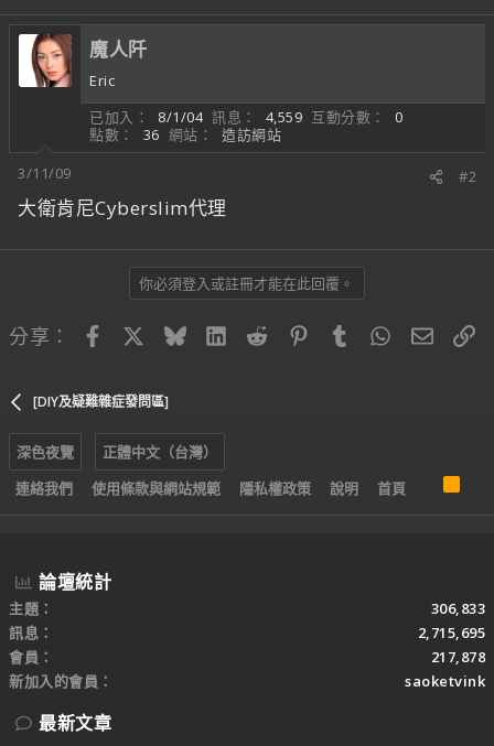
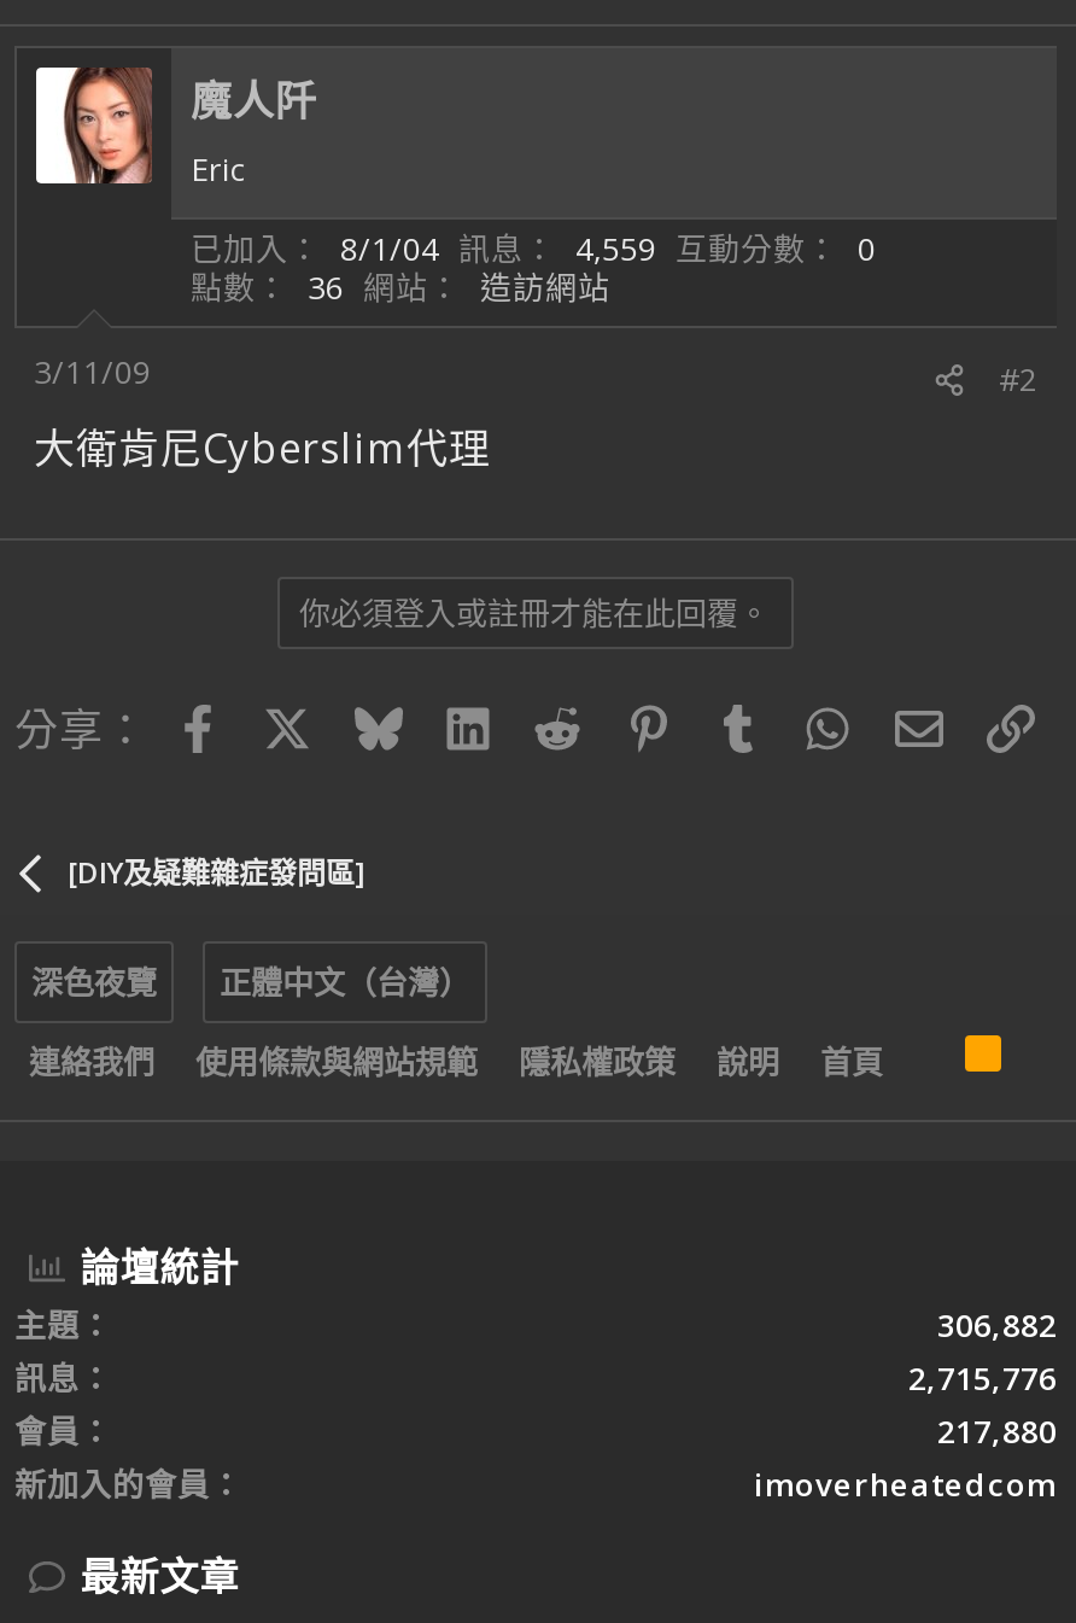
[431,598,485,618] 306,833 -> [937,1303,1057,1347] 306,882
[417,623,485,642] 2,715,695 -> [908,1356,1057,1400] 2,715,776
[431,647,485,667] 217,878 -> [937,1409,1057,1453] 217,880
[405,671,485,691] saoketvink -> [754,1463,1057,1506] imoverheatedcom

